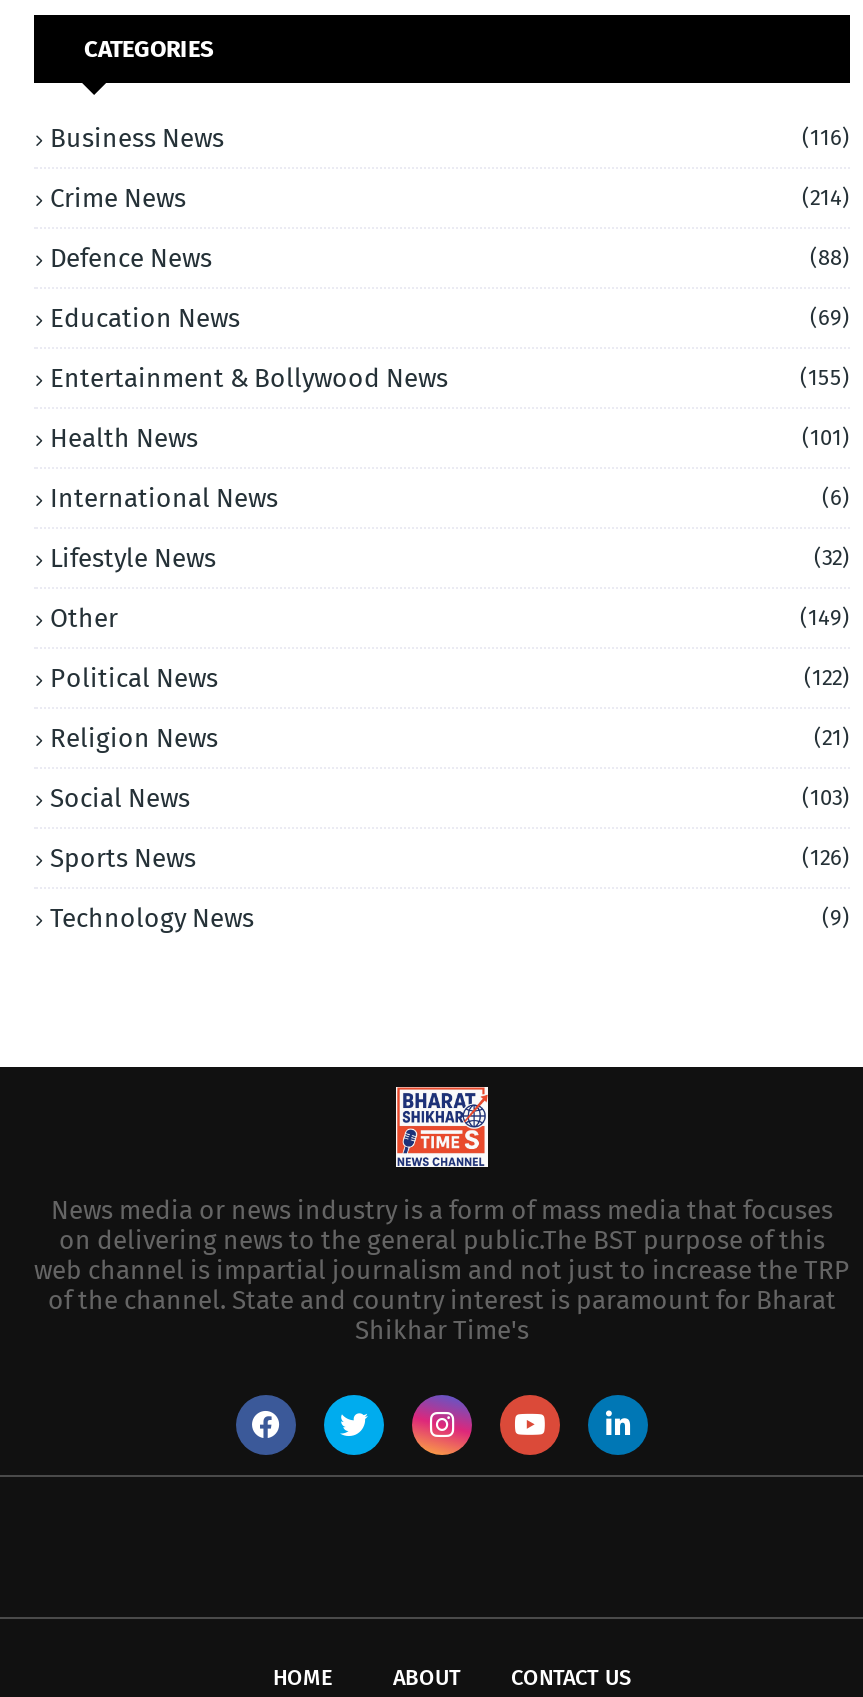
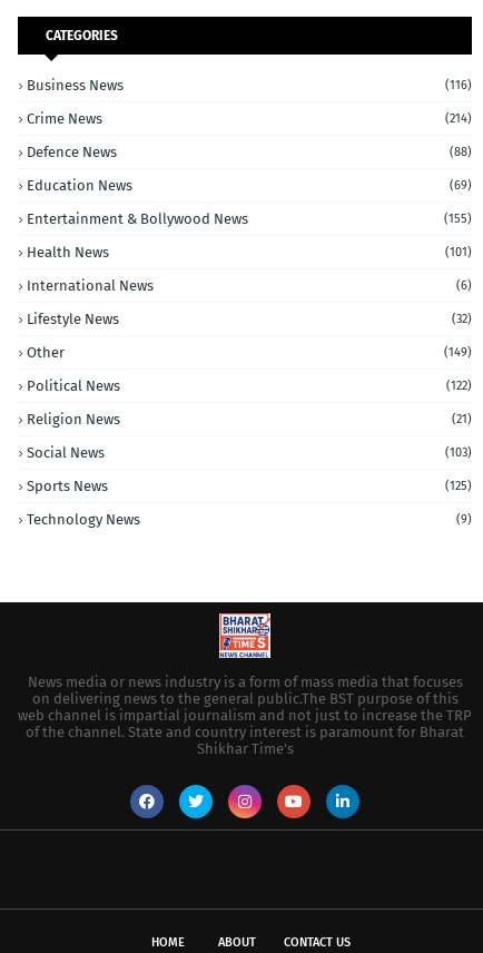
[802,844,850,870] (126) -> [445,478,472,493] (125)

